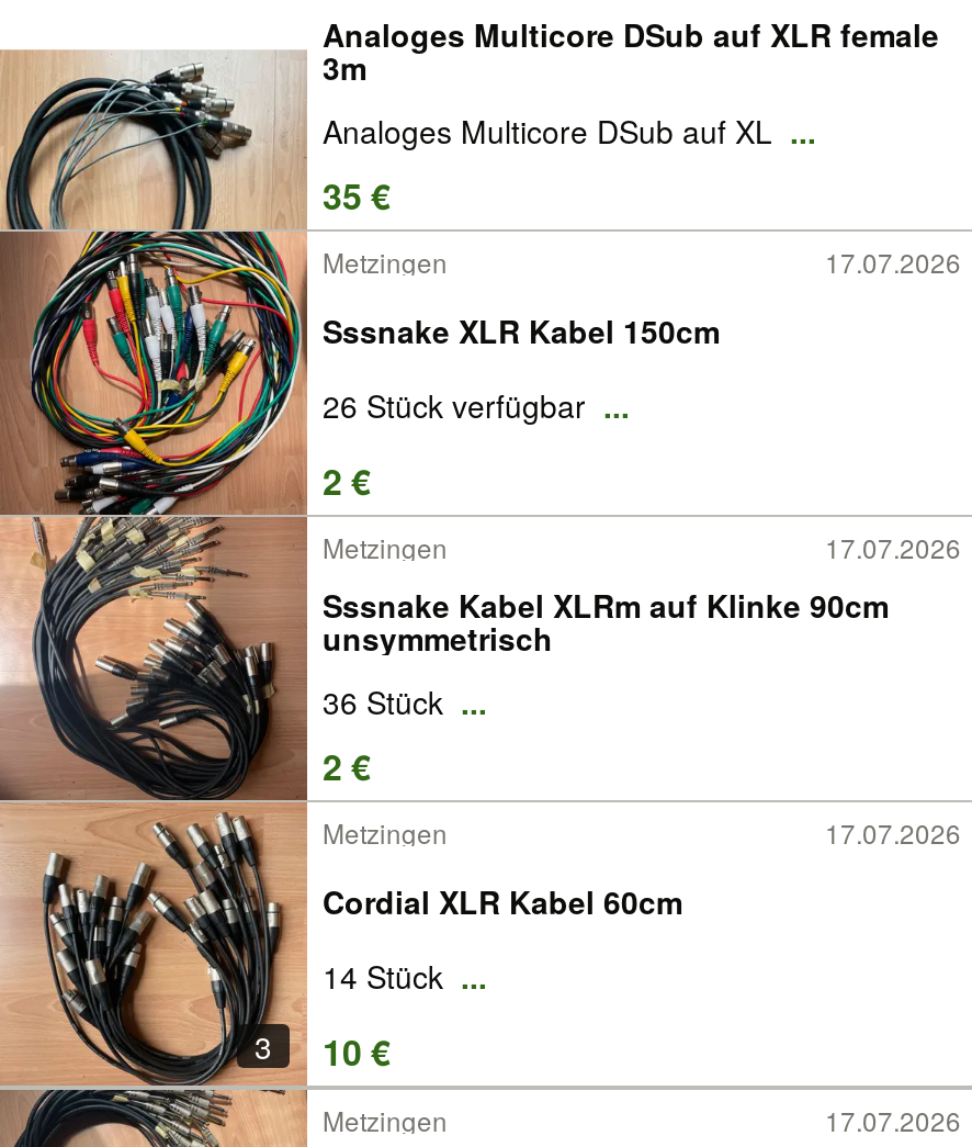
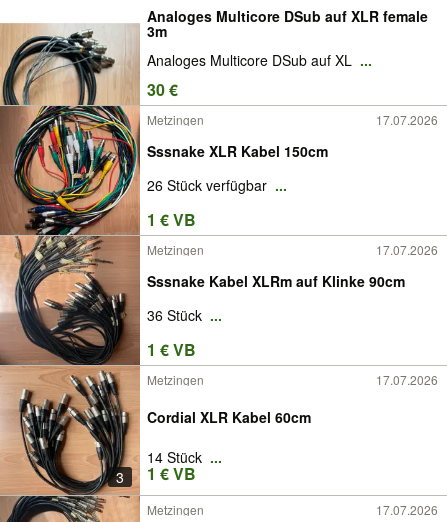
[323,170,391,221] 35 € -> [147,78,178,101] 30 €
[323,456,371,506] 2 € -> [147,208,196,231] 1 € VB
[323,615,553,659] unsymmetrisch -> none
[323,741,371,791] 2 € -> [147,338,196,361] 1 € VB
[255,1024,391,1077] 3 10 € -> [116,462,196,487] 3 1 € VB

